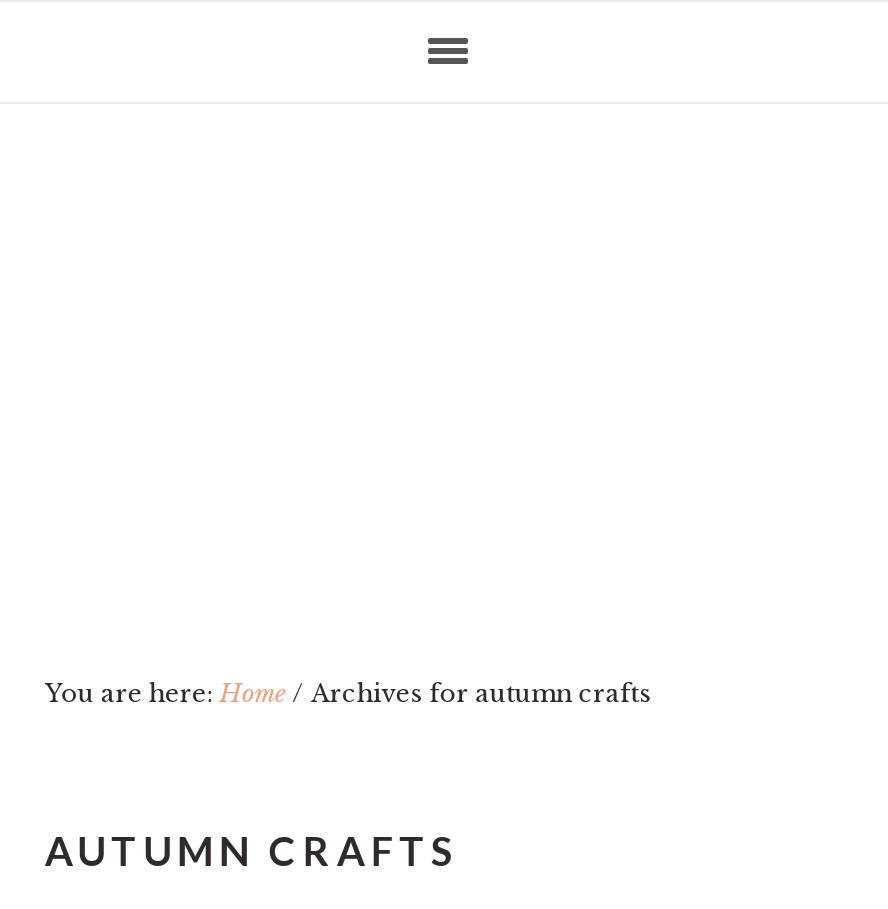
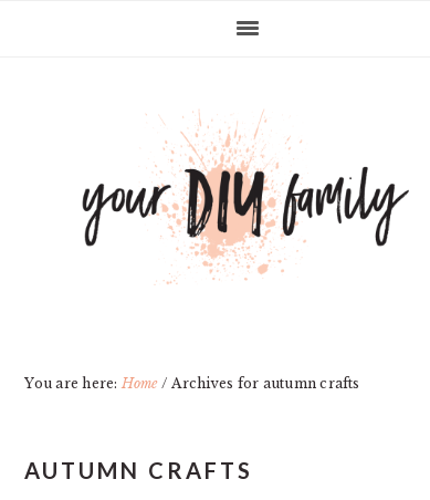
none -> [81,118,410,284] [image]

